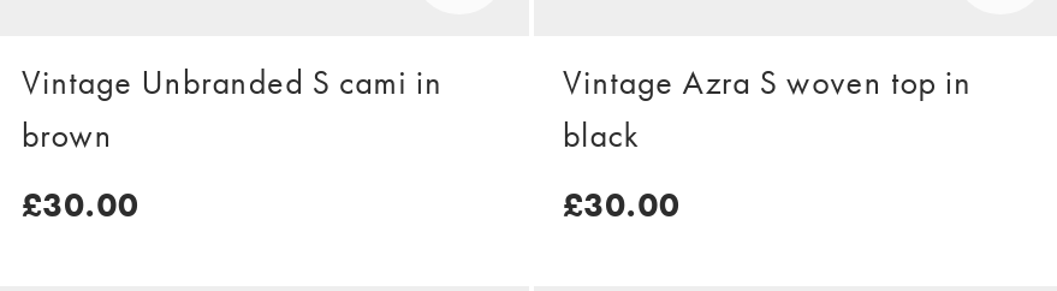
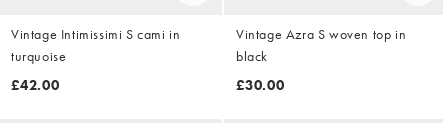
[22,61,443,157] Vintage Unbranded S cami in | brown -> [11,25,180,65] Vintage Intimissimi S cami in | turquoise
[22,183,139,227] £30.00 -> [11,76,60,94] £42.00

